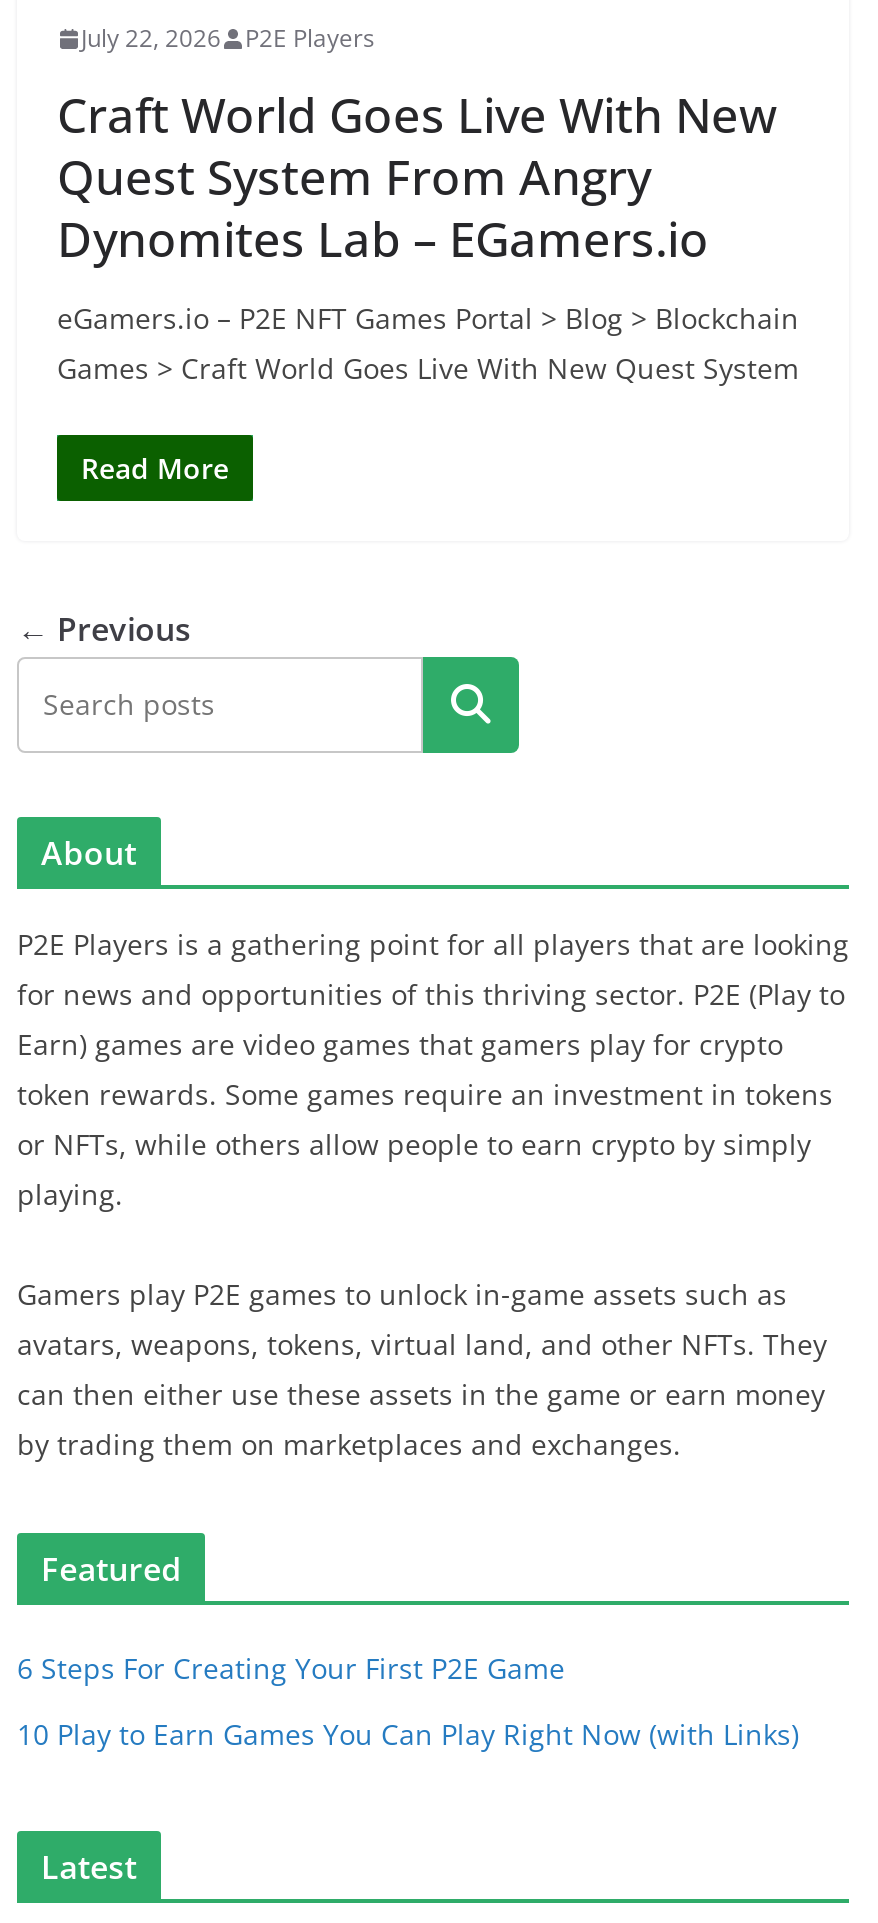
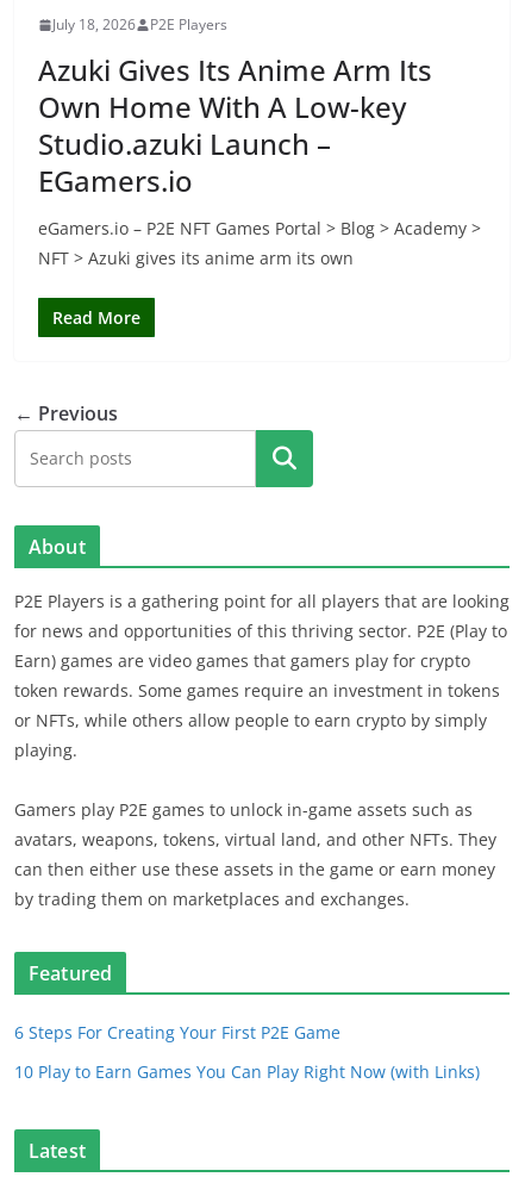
[81,21,375,55] July 22, 2026 P2E Players -> [52,14,227,35] July 18, 2026 P2E Players
[57,81,799,387] Craft World Goes Live With New | Quest System From Angry | Dynomites Lab – EGamers.io | eGamers.io – P2E NFT Games Portal > Blog > Blockchain | Games > Craft World Goes Live With New Quest System -> [38,50,481,269] Azuki Gives Its Anime Arm Its | Own Home With A Low-key | Studio.azuki Launch – | EGamers.io | eGamers.io – P2E NFT Games Portal > Blog > Academy > | NFT > Azuki gives its anime arm its own

